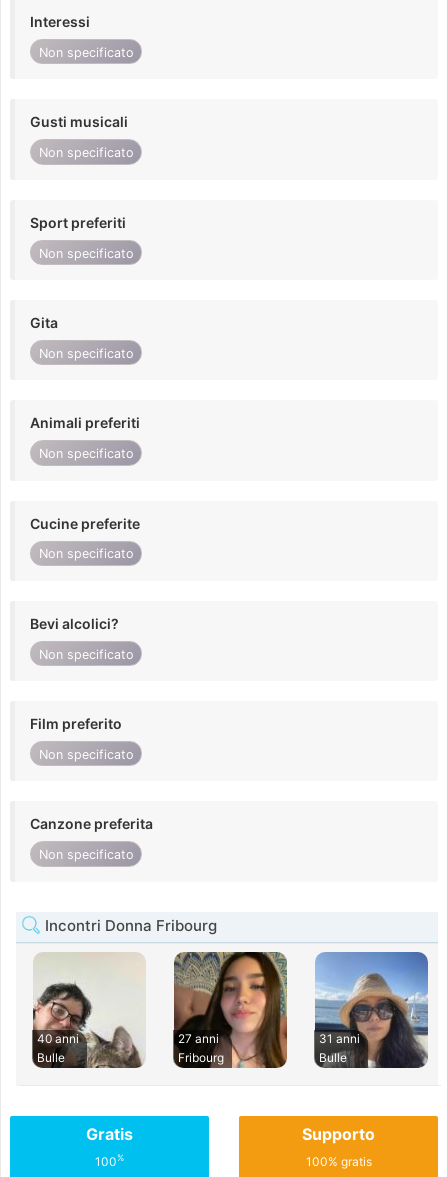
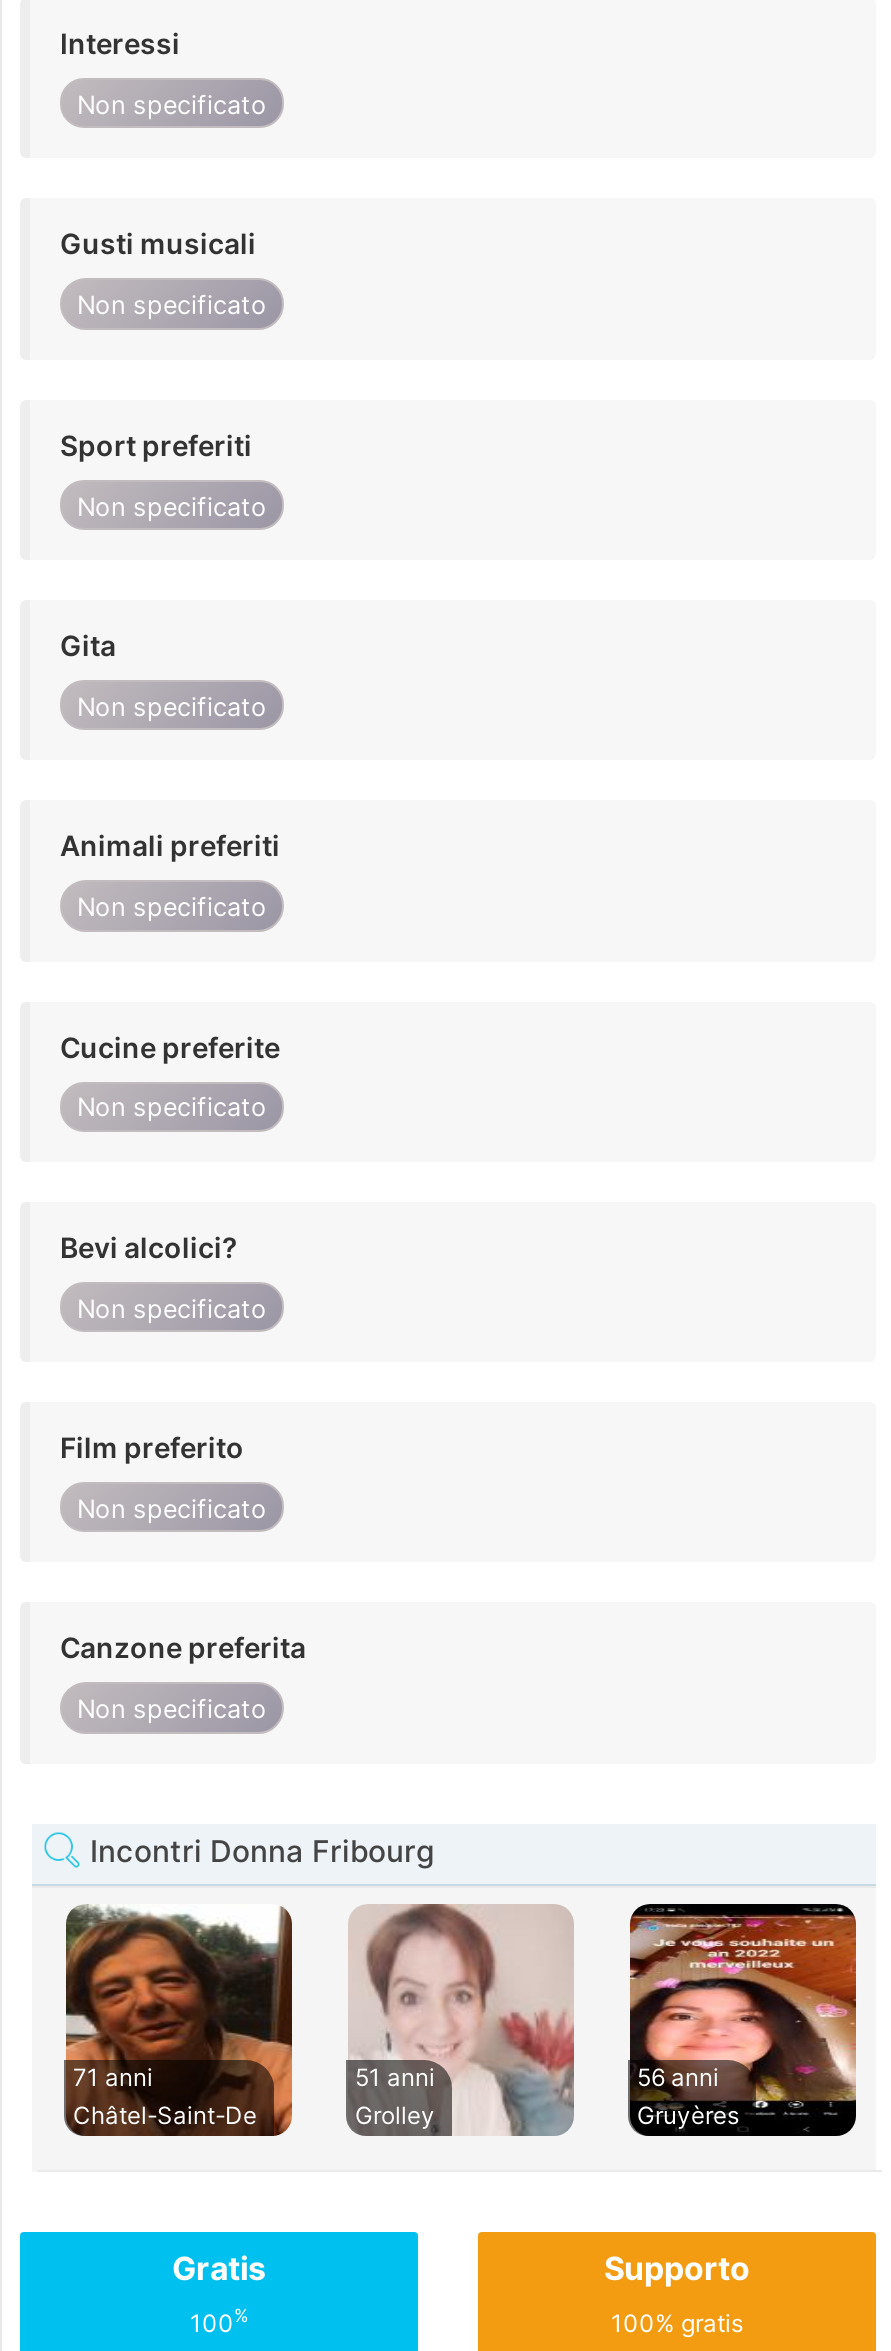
[33,952,146,1065] [image] | 40 anni | Bulle -> [64,1906,294,2130] [image] | 71 anni | Châtel-Saint-De
[173,951,287,1068] [image] | 27 anni | Fribourg -> [350,1904,574,2136] [image] | 51 anni | Grolley
[314,951,429,1068] [image] | 31 anni | Bulle -> [628,1902,858,2134] [image] | 56 anni | Gruyères

